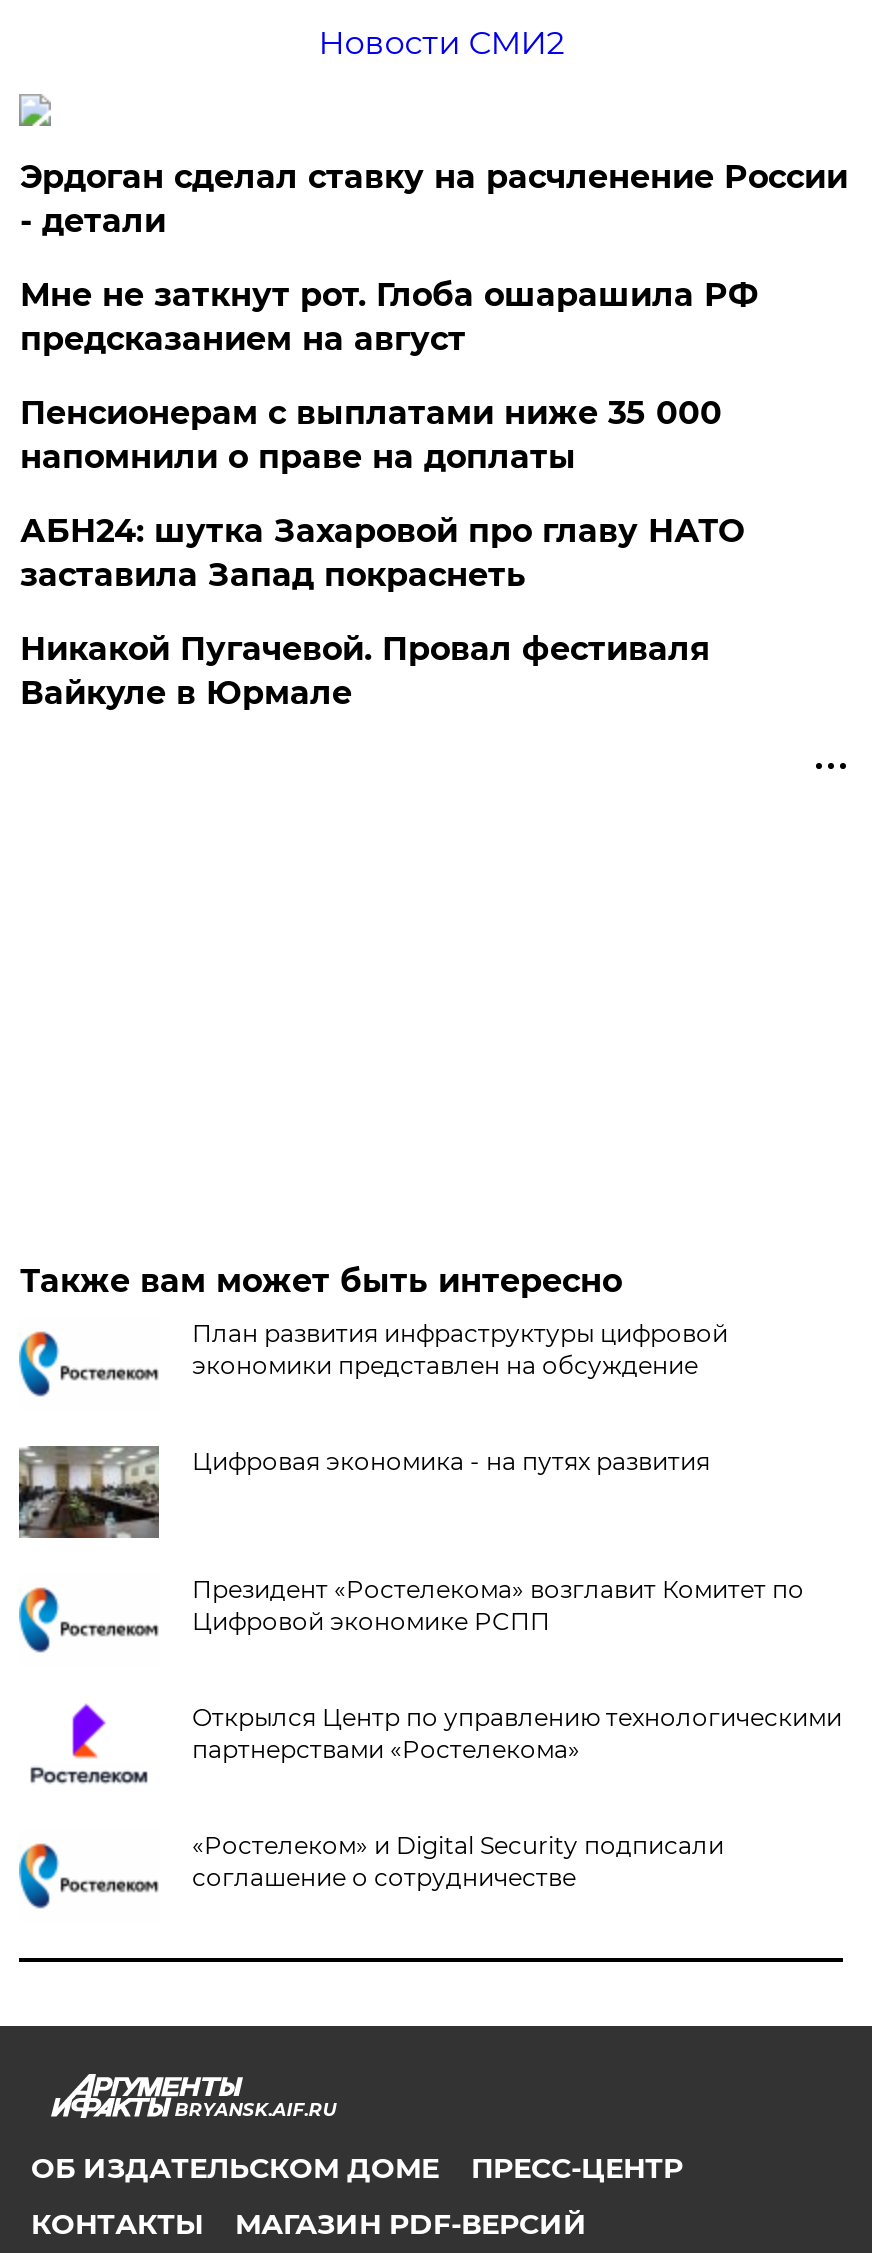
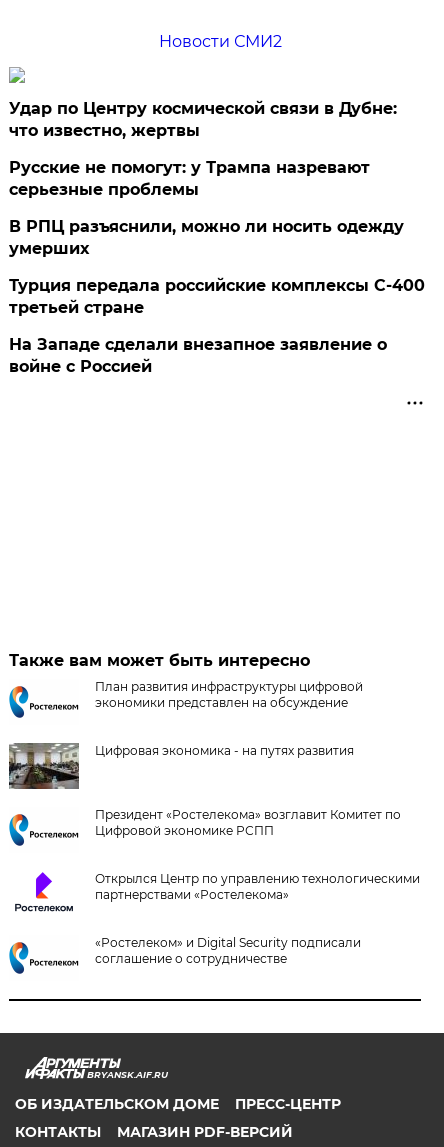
[20,158,848,240] Эрдоган сделал ставку на расчленение России | - детали -> [9,99,397,140] Удар по Центру космической связи в Дубне: | что известно, жертвы
[20,276,758,358] Мне не заткнут рот. Глоба ошарашила РФ | предсказанием на август -> [9,158,370,199] Русские не помогут: у Трампа назревают | серьезные проблемы
[20,394,722,476] Пенсионерам с выплатами ниже 35 000 | напомнили о праве на доплаты -> [9,217,404,258] В РПЦ разъяснили, можно ли носить одежду | умерших
[20,512,744,594] АБН24: шутка Захаровой про главу НАТО | заставила Запад покраснеть -> [9,276,425,317] Турция передала российские комплексы С-400 | третьей стране
[20,630,710,712] Никакой Пугачевой. Провал фестиваля | Вайкуле в Юрмале -> [9,335,387,376] На Западе сделали внезапное заявление о | войне с Россией

